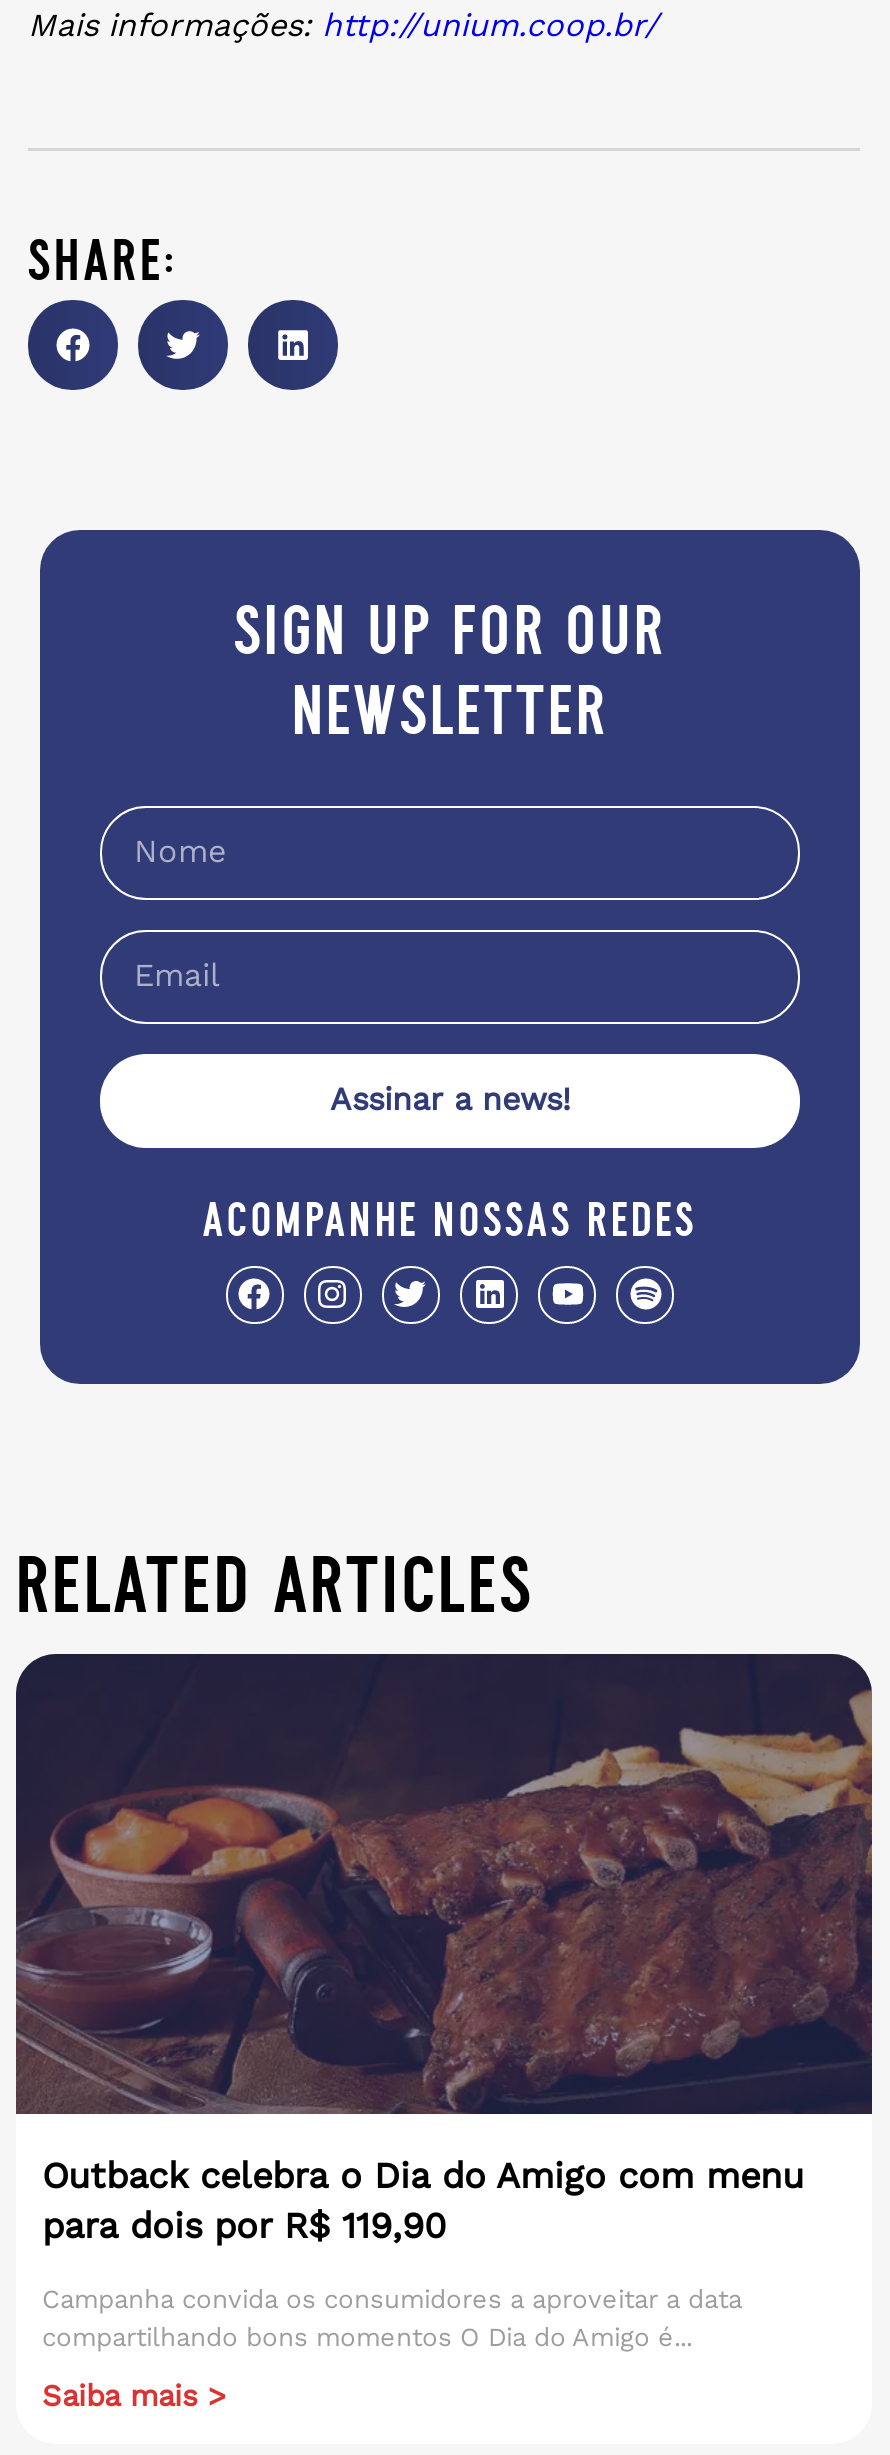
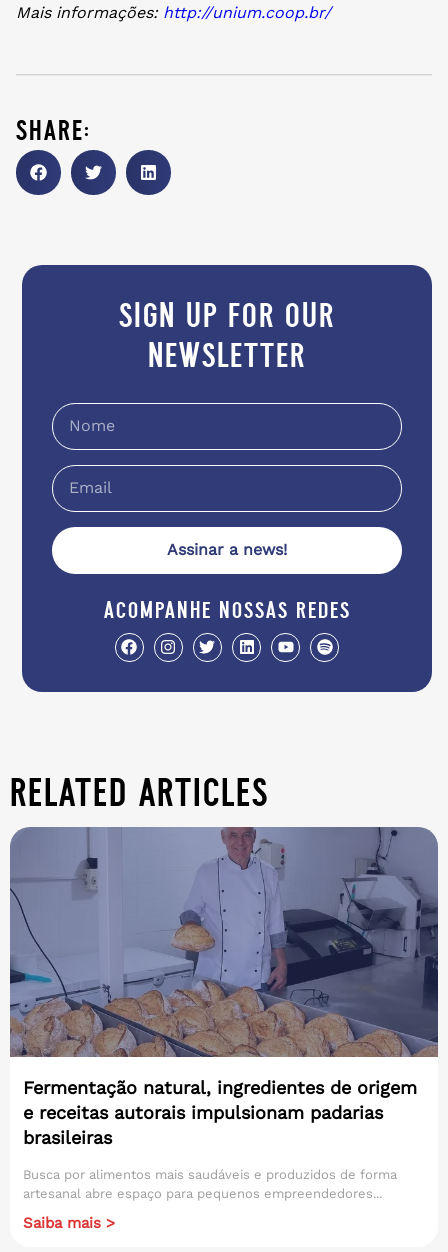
[14,1652,874,2246] [image] | Outback celebra o Dia do Amigo com menu | para dois por R$ 119,90 -> [9,826,439,1148] [image] | Fermentação natural, ingredientes de origem | e receitas autorais impulsionam padarias | brasileiras
[42,2284,742,2352] Campanha convida os consumidores a aproveitar a data | compartilhando bons momentos O Dia do Amigo é... -> [23,1167,397,1201] Busca por alimentos mais saudáveis e produzidos de forma | artesanal abre espaço para pequenos empreendedores...

